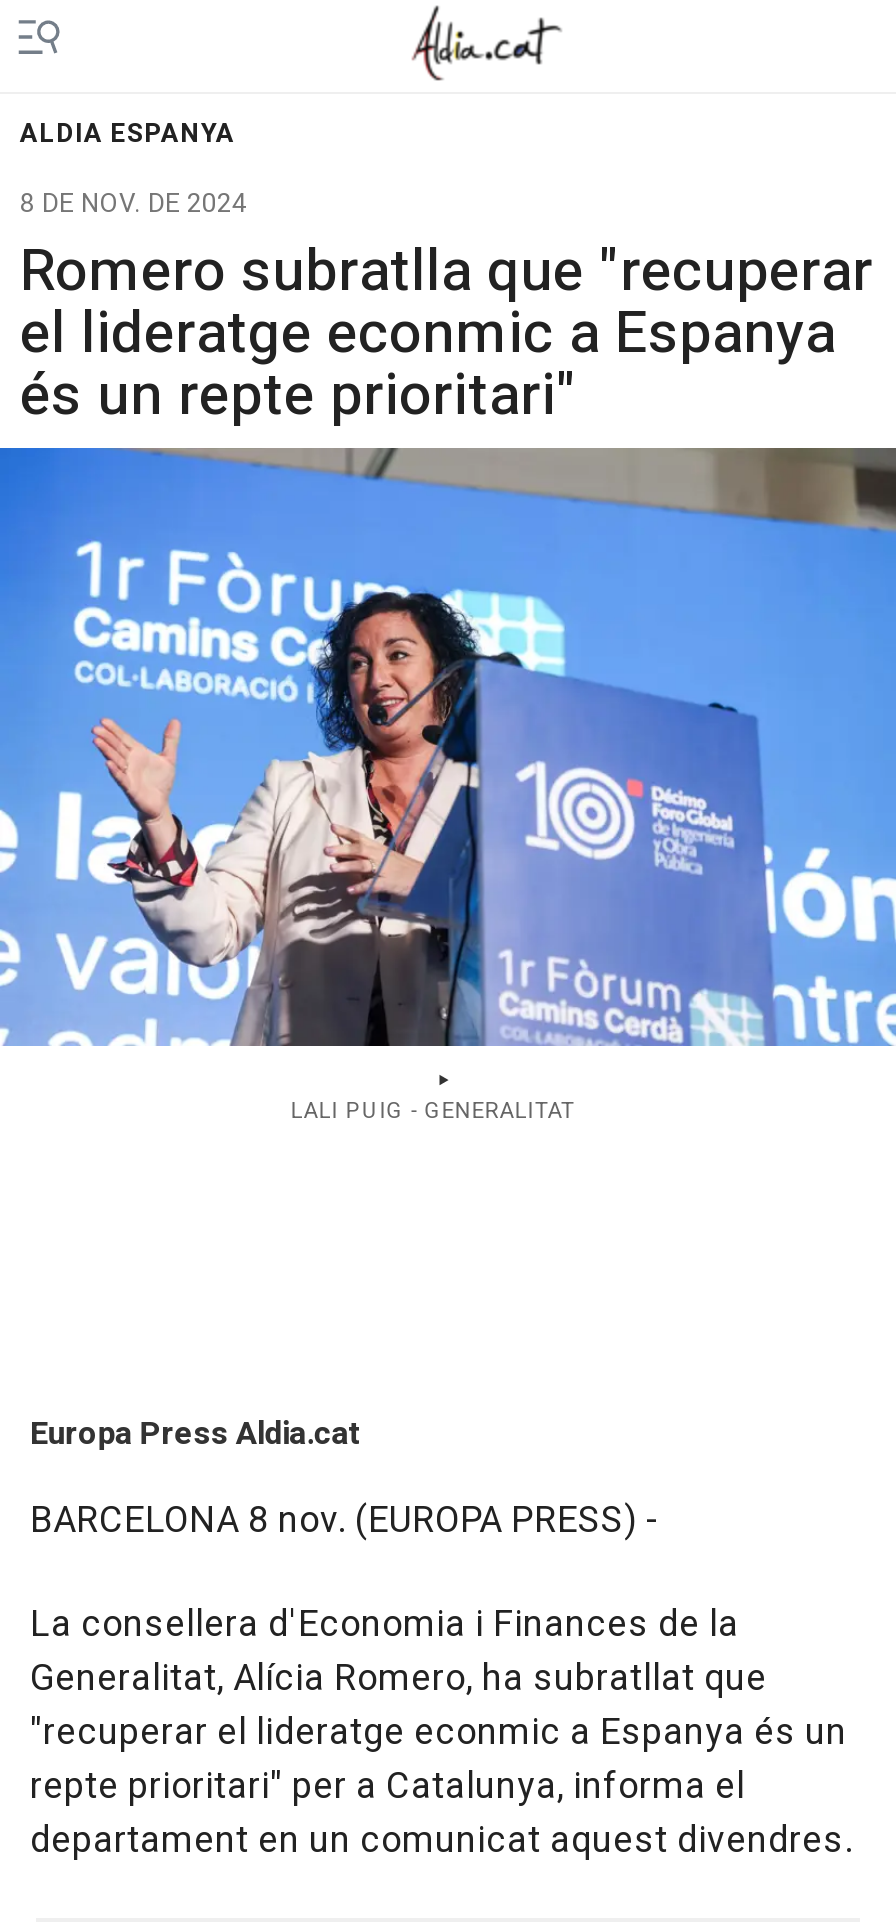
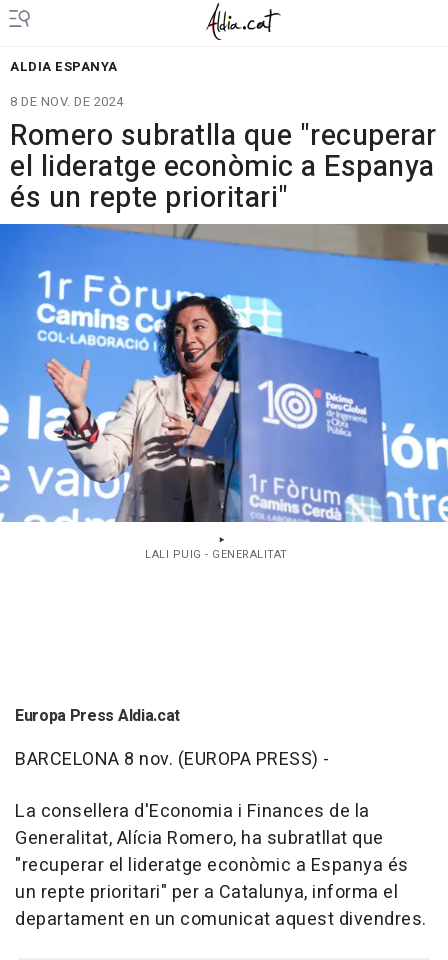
[20,292,836,376] el lideratge econmic a Espanya -> [10,146,434,188] el lideratge econòmic a Espanya
[30,1705,847,1813] "recuperar el lideratge econmic a Espanya és un | repte prioritari" per a Catalunya, informa el -> [15,852,408,906] "recuperar el lideratge econòmic a Espanya és | un repte prioritari" per a Catalunya, informa el

